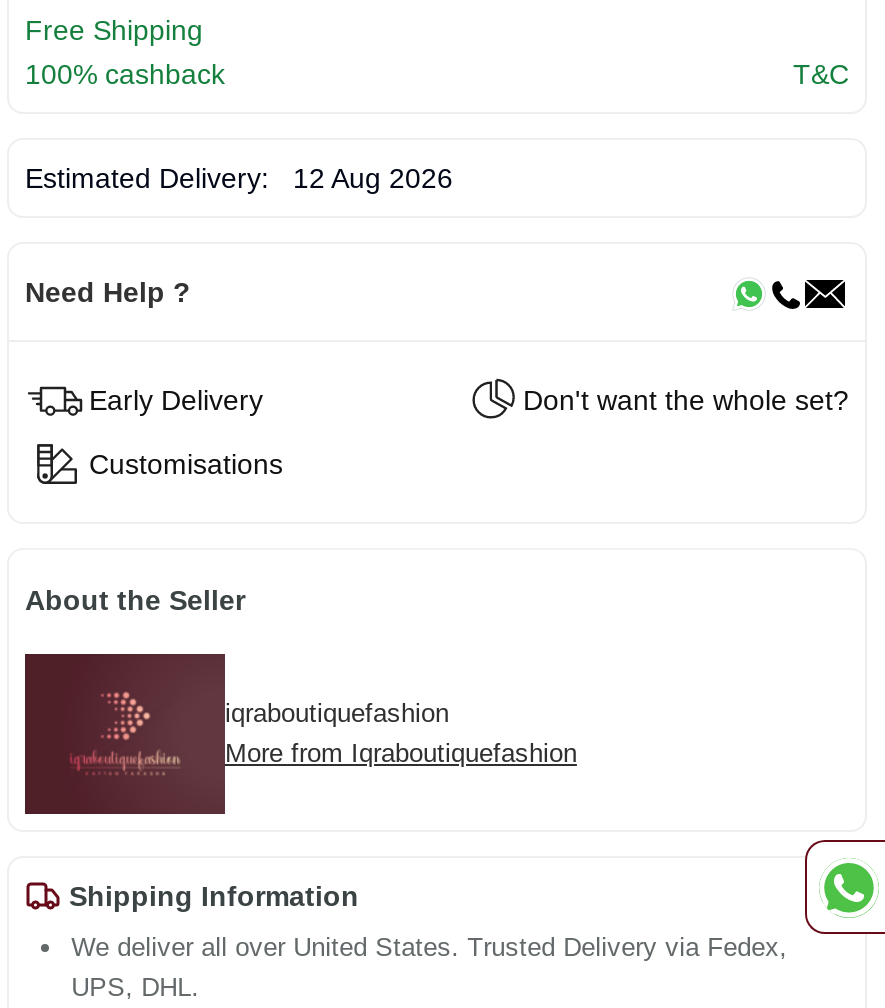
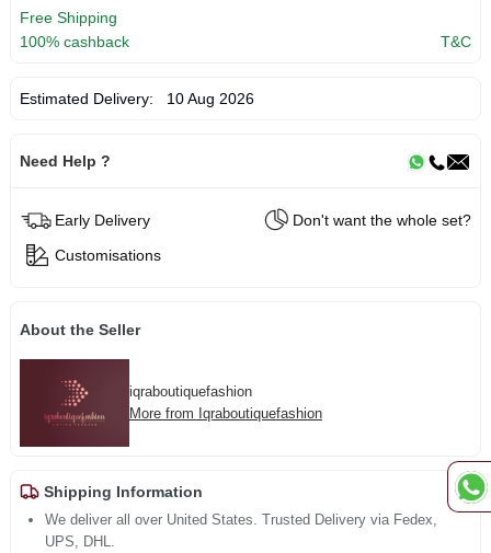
[25,163,453,195] Estimated Delivery: 12 Aug 2026 -> [20,90,254,108] Estimated Delivery: 10 Aug 2026

